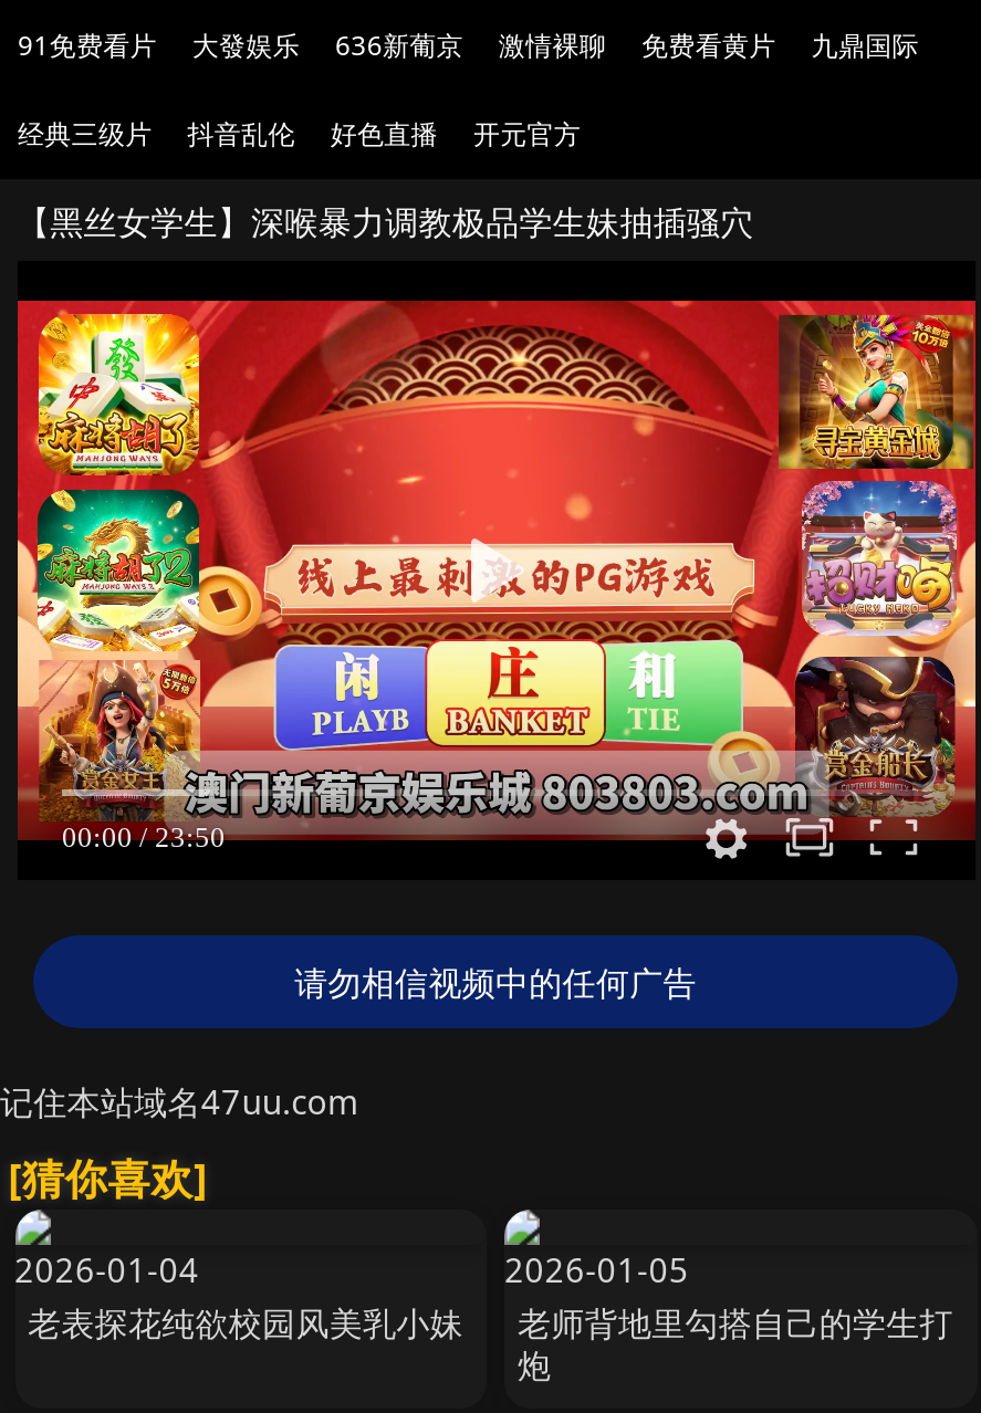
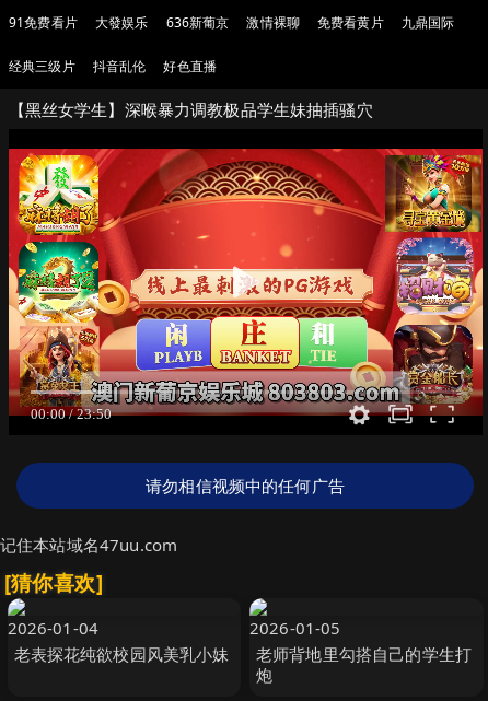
[473,115,581,153] 开元官方 -> none

